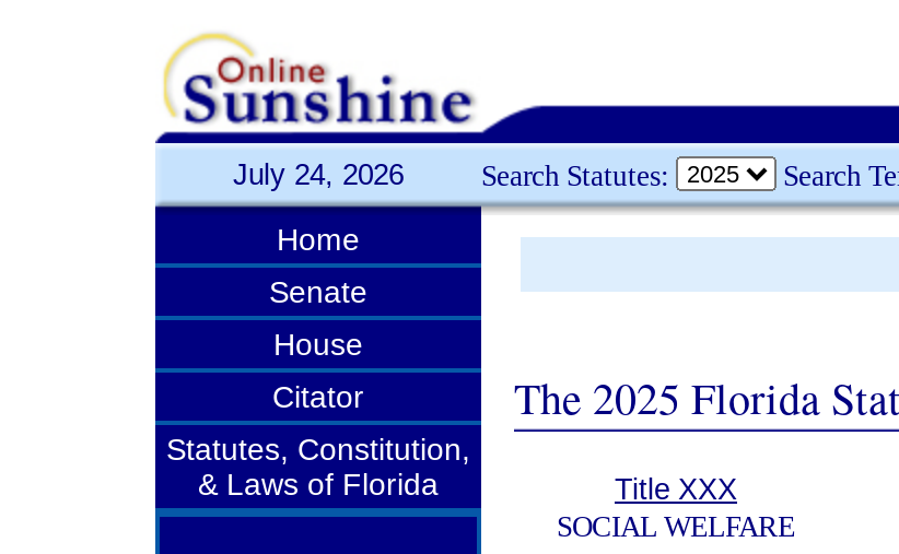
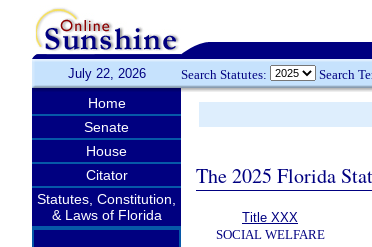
[233,158,404,191] July 24, 2026 -> [67,66,145,81] July 22, 2026

